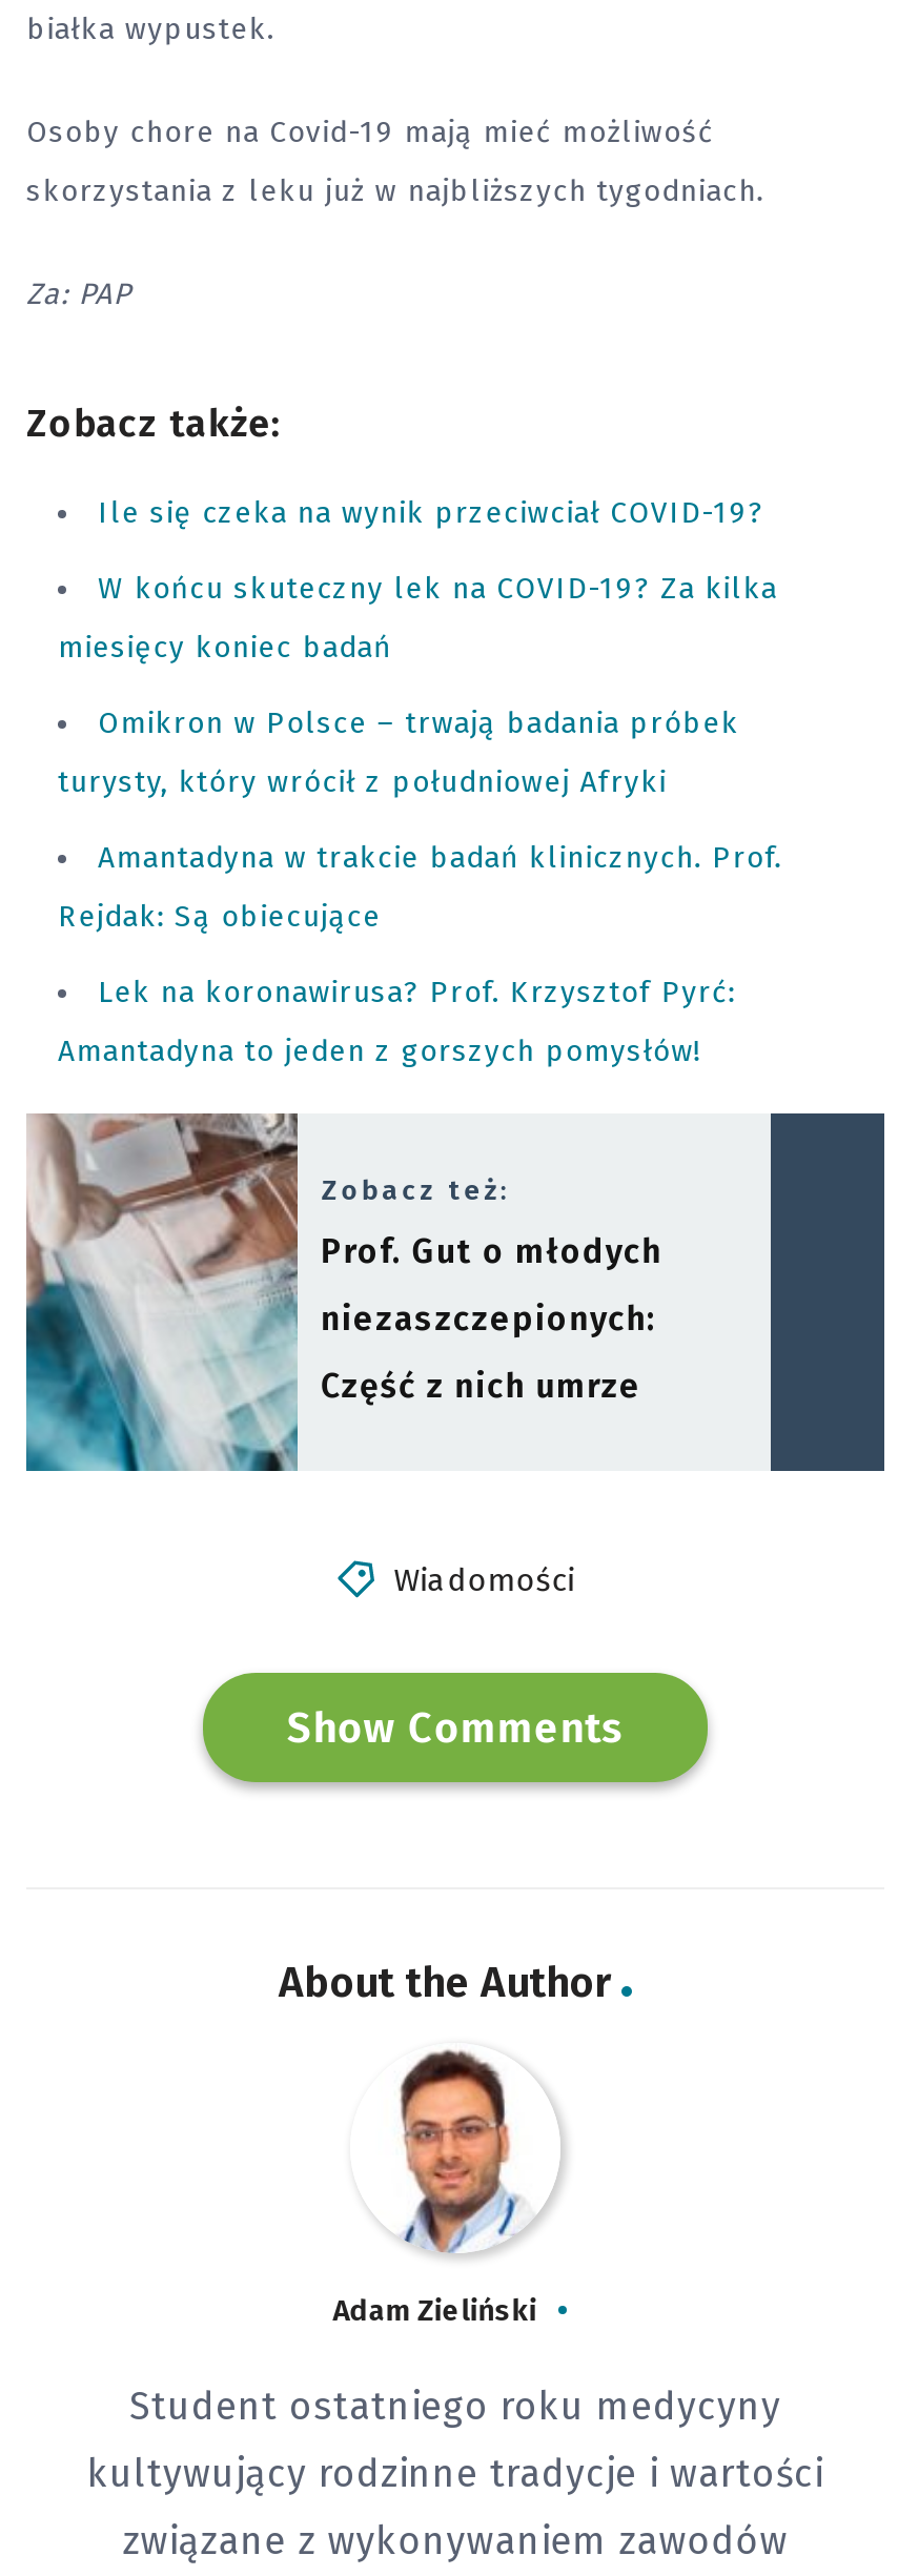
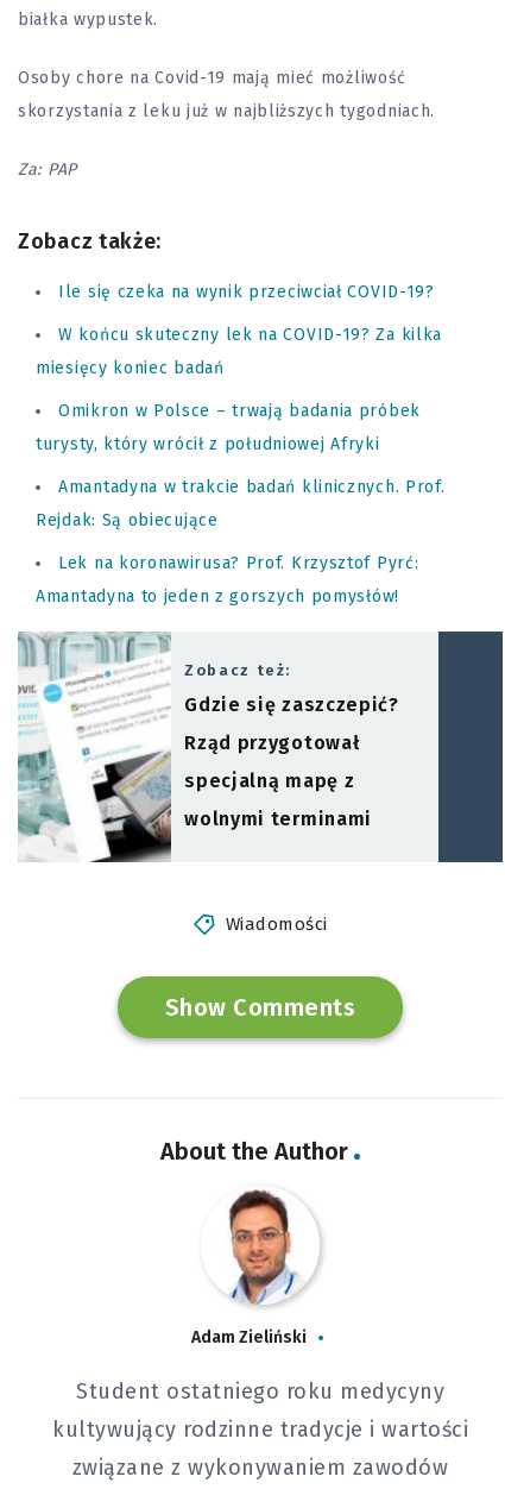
[24,1112,662,1474] [image] | Prof. Gut o młodych | niezaszczepionych: | Część z nich umrze -> [18,632,399,863] [image] | Gdzie się zaszczepić? | Rząd przygotował | specjalną mapę z | wolnymi terminami

